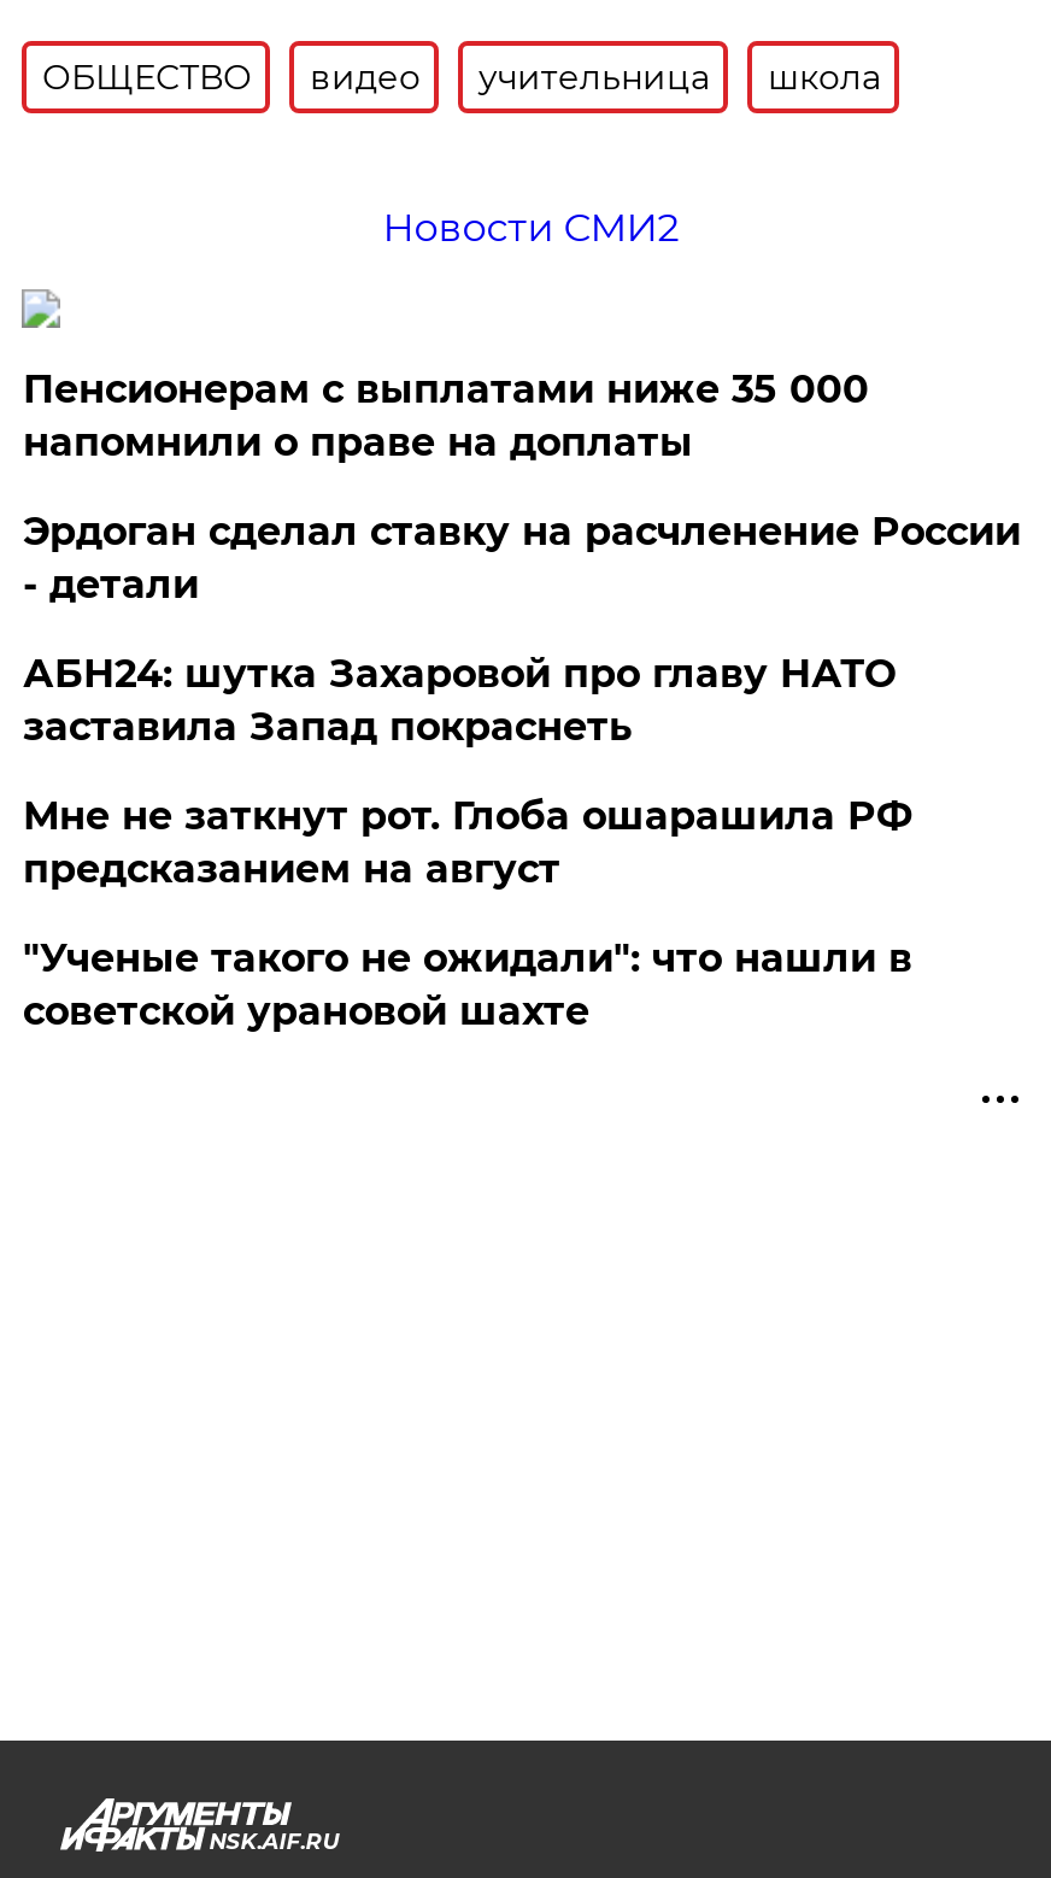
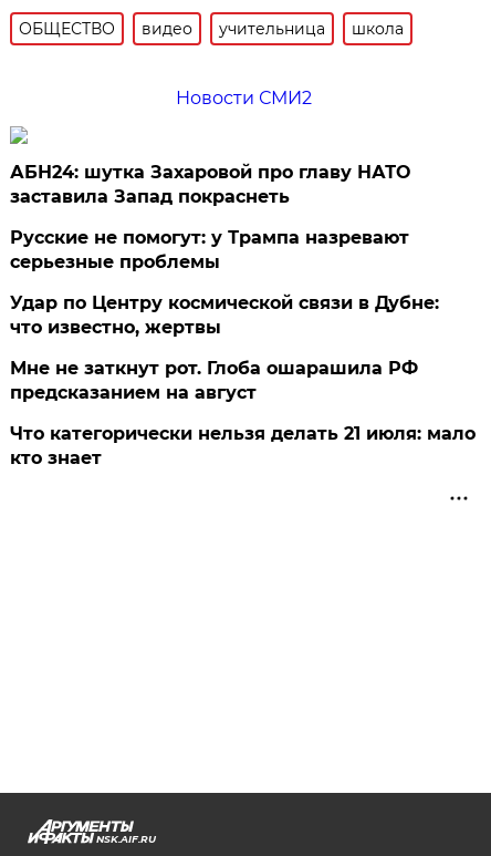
[23,366,1021,608] Пенсионерам с выплатами ниже 35 000 | напомнили о праве на доплаты | Эрдоган сделал ставку на расчленение России | - детали -> none
moved [23,651,895,750] -> [10,162,411,207]: АБН24: шутка Захаровой про главу НАТО | заставила Запад покраснеть
none -> [10,227,439,338] Русские не помогут: у Трампа назревают | серьезные проблемы | Удар по Центру космической связи в Дубне: | что известно, жертвы
[23,935,912,1034] "Ученые такого не ожидали": что нашли в | советской урановой шахте -> [10,423,476,468] Что категорически нельзя делать 21 июля: мало | кто знает

